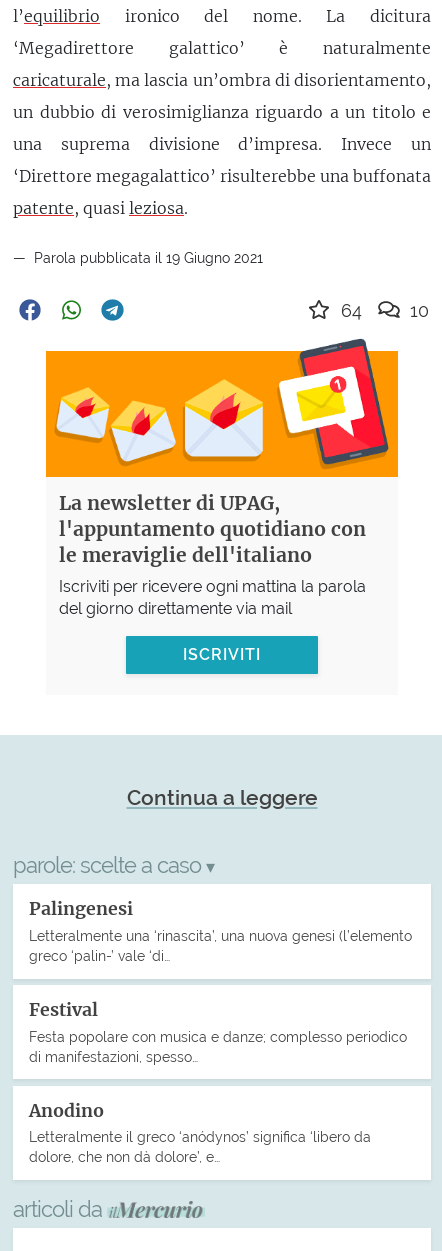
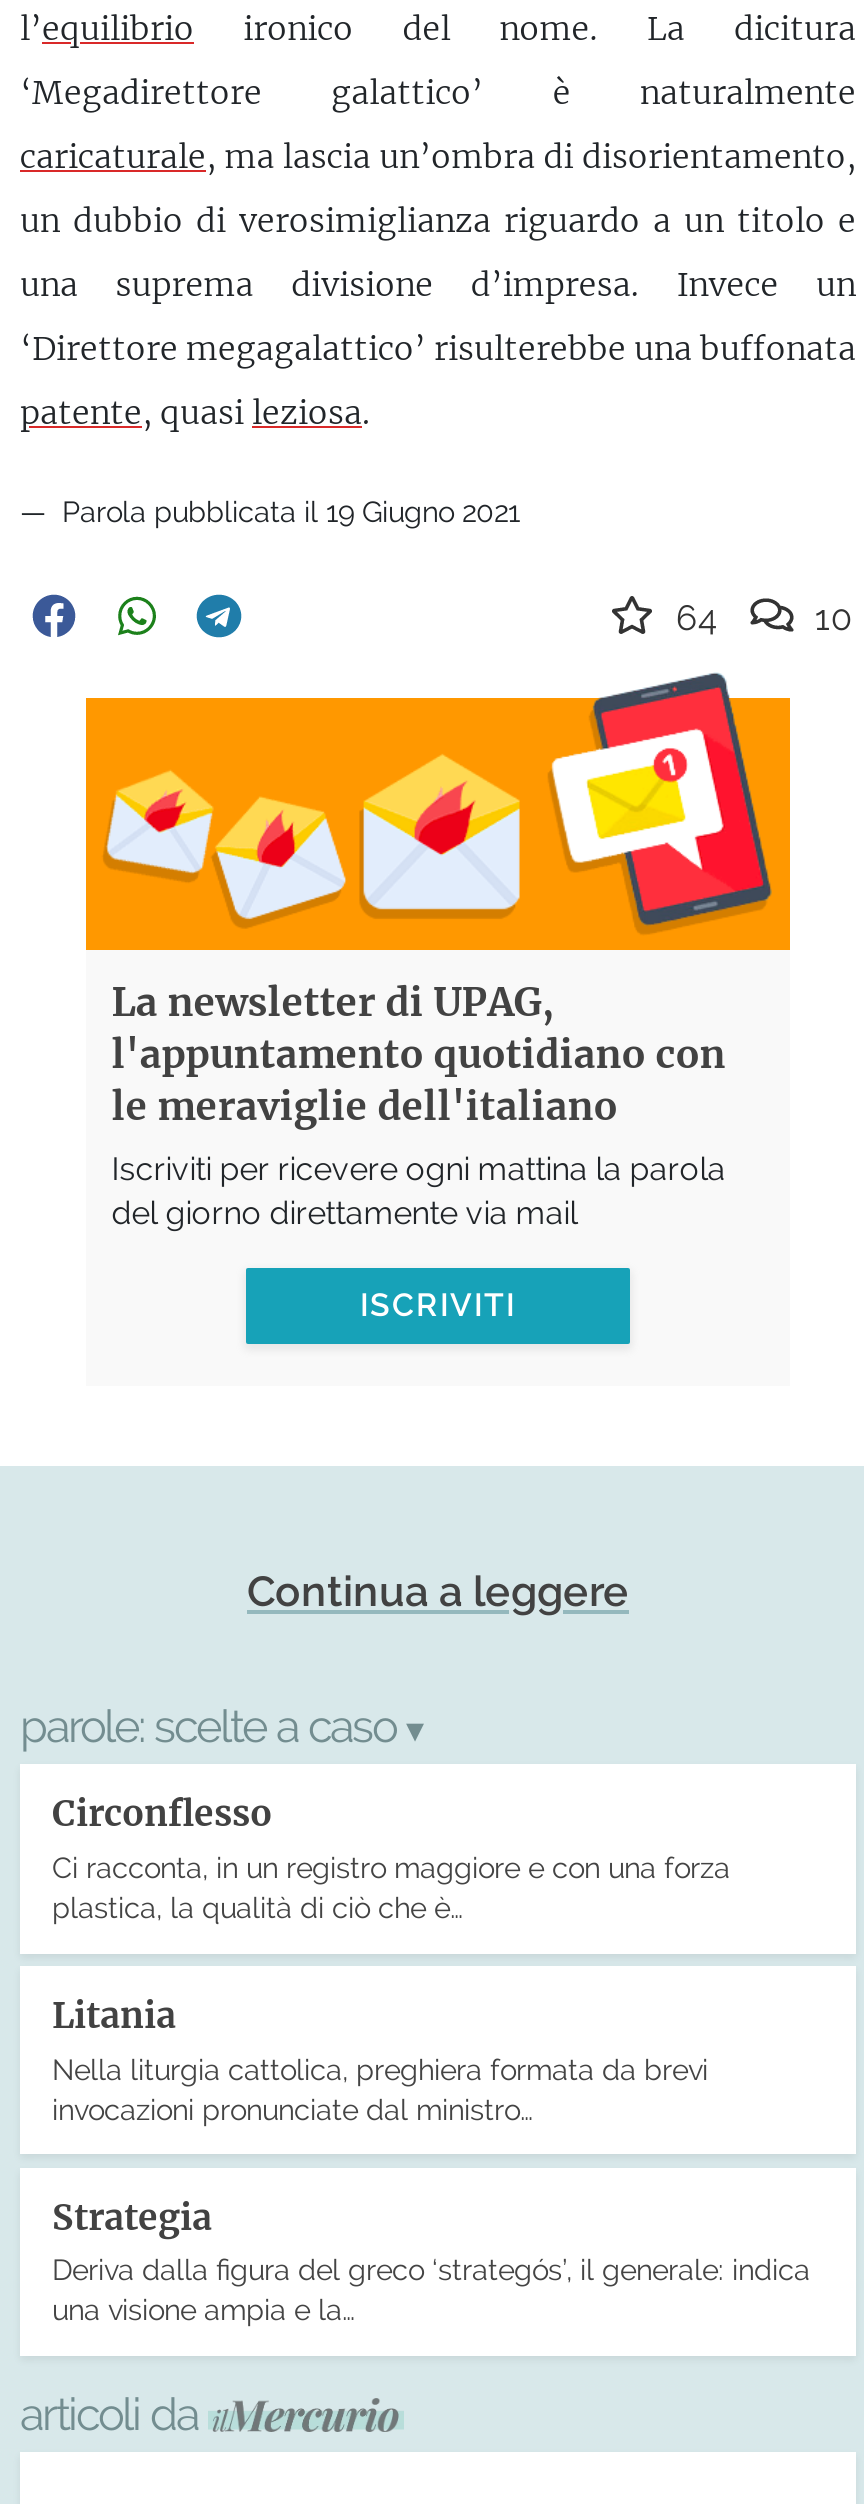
[29,898,412,964] Palingenesi | Letteralmente una ‘rinascita’, una nuova genesi (l’elemento | greco ‘palin-’ vale ‘di… -> [52,1792,730,1923] Circonflesso | Ci racconta, in un registro maggiore e con una forza | plastica, la qualità di ciò che è…
[29,999,407,1064] Festival | Festa popolare con musica e danze; complesso periodico | di manifestazioni, spesso… -> [52,1993,708,2125] Litania | Nella liturgia cattolica, preghiera formata da brevi | invocazioni pronunciate dal ministro…
[29,1099,371,1165] Anodino | Letteralmente il greco ‘anódynos’ significa ‘libero da | dolore, che non dà dolore’, e… -> [52,2195,810,2327] Strategia | Deriva dalla figura del greco ‘strategós’, il generale: indica | una visione ampia e la…

